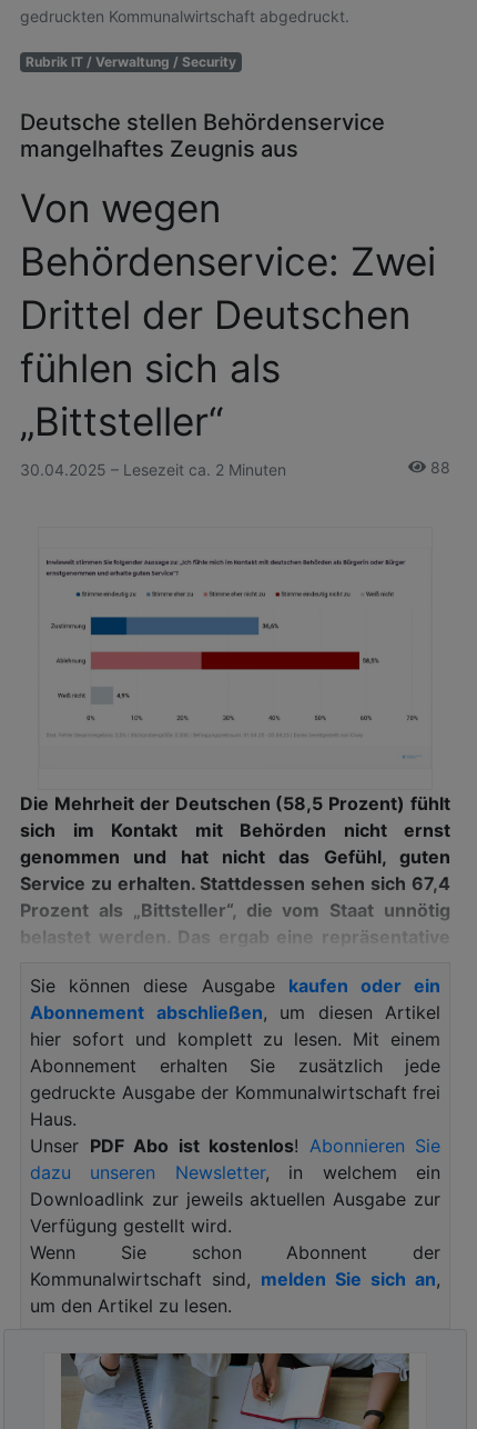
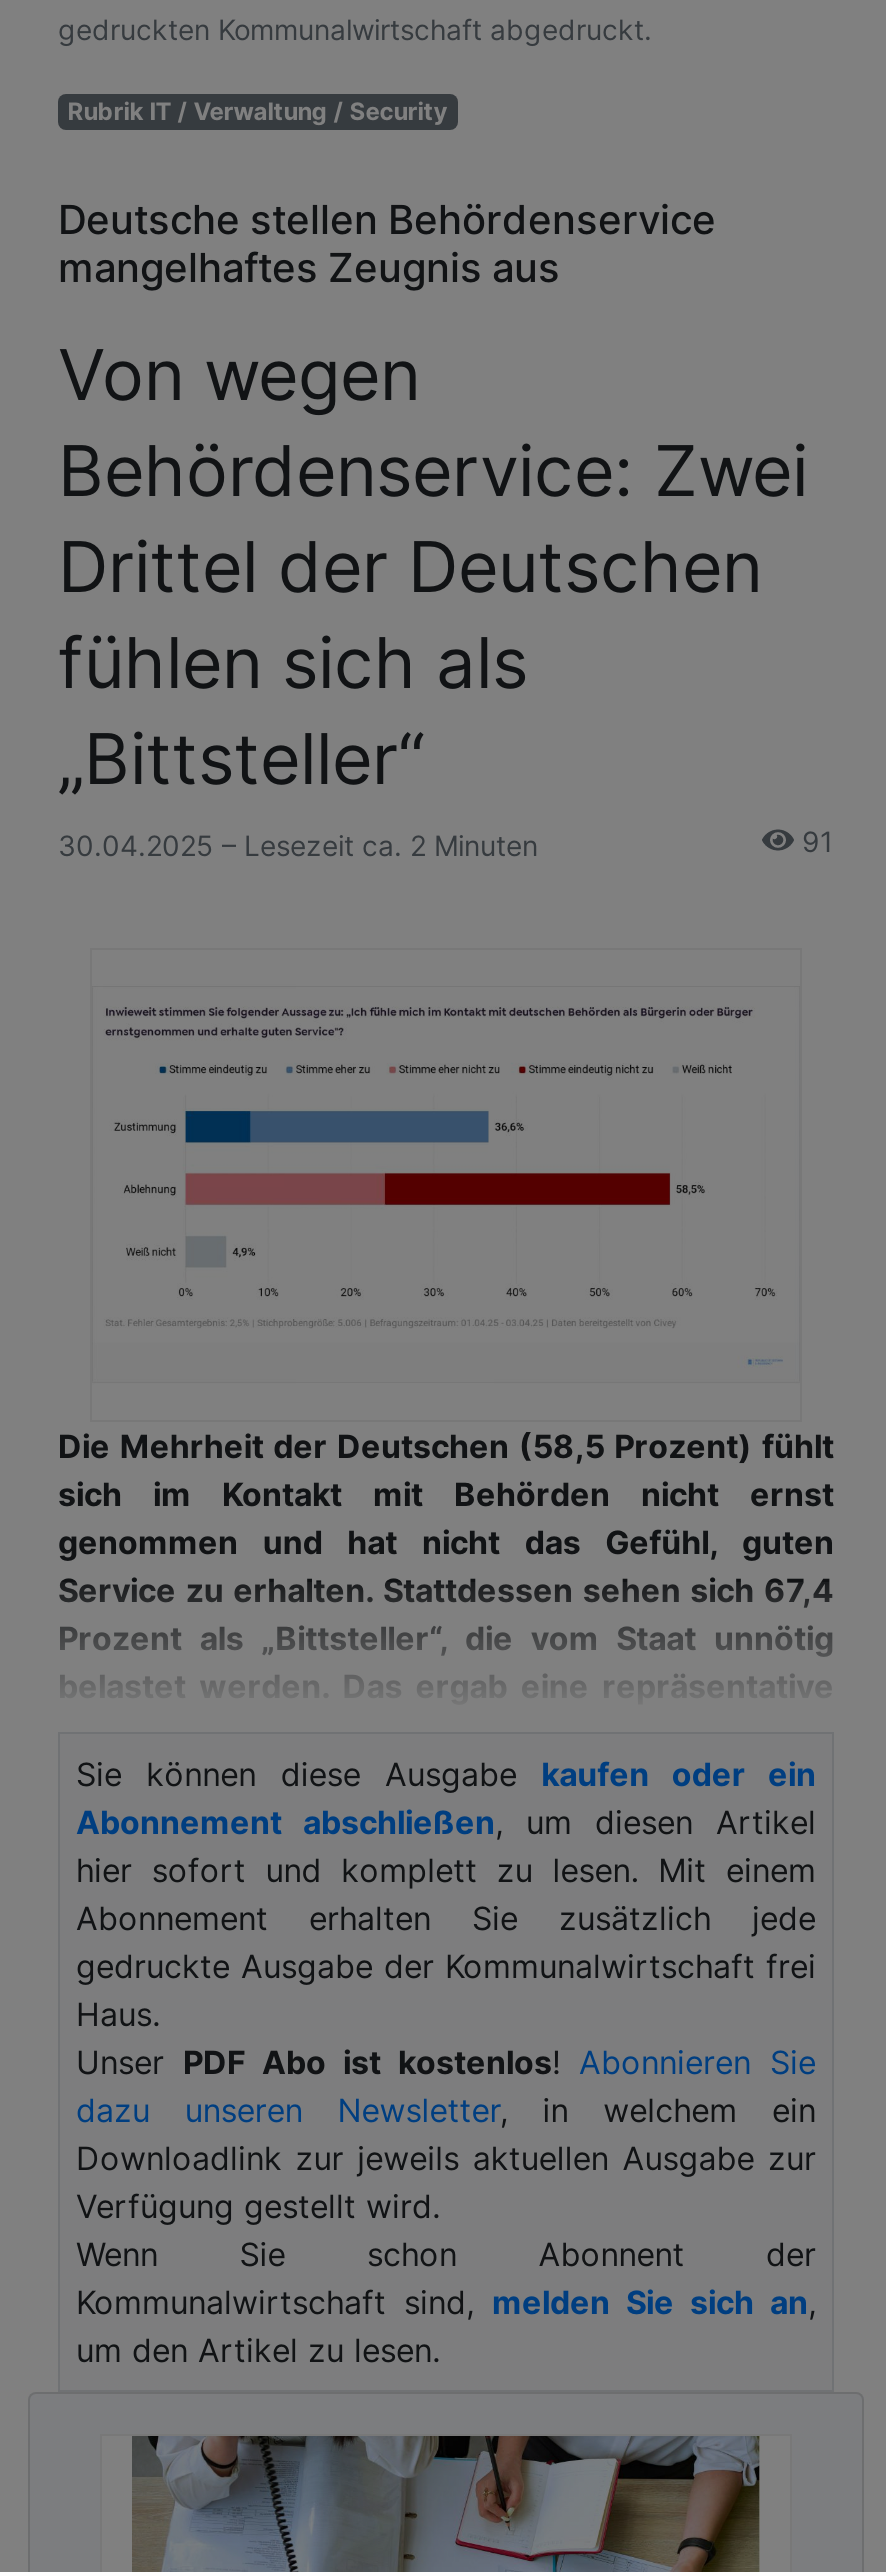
[426,457,450,476] 88 -> [794,823,834,857] 91

